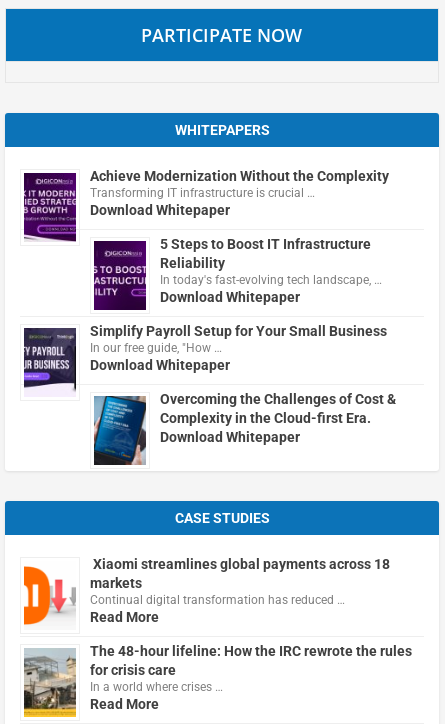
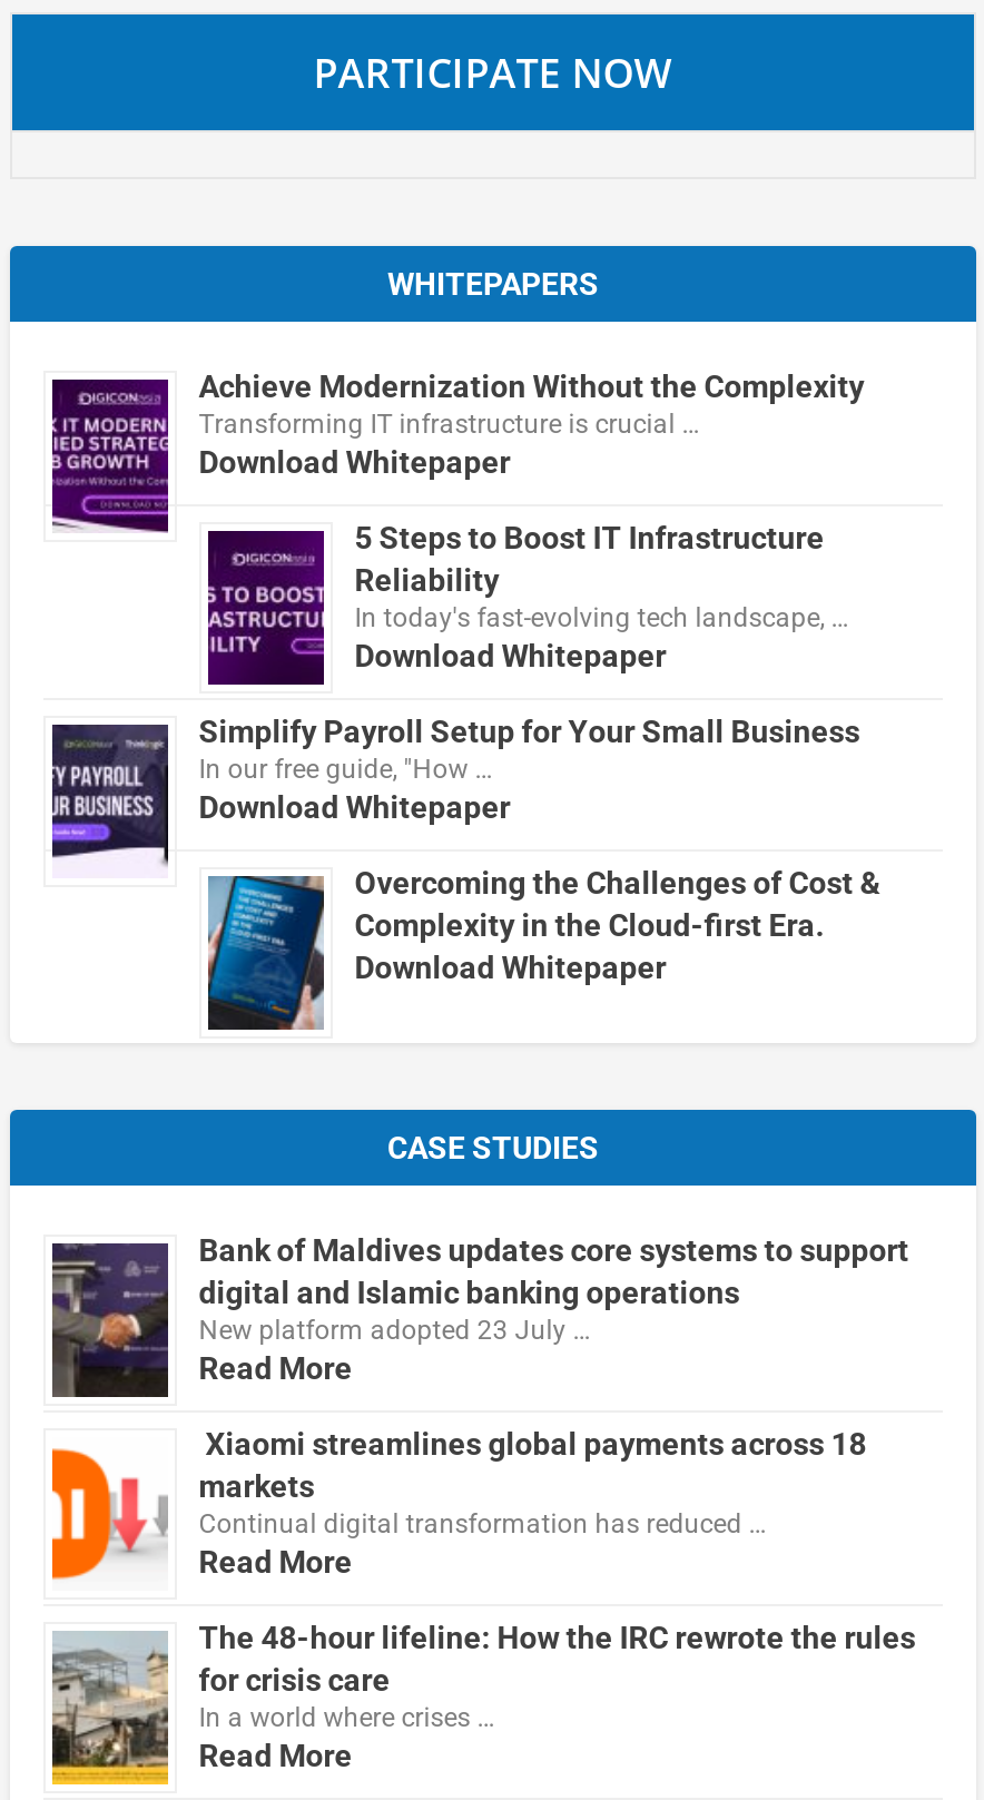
none -> [50,1233,909,1399] [image] | Bank of Maldives updates core systems to support | digital and Islamic banking operations | New platform adopted 23 July … | Read More

